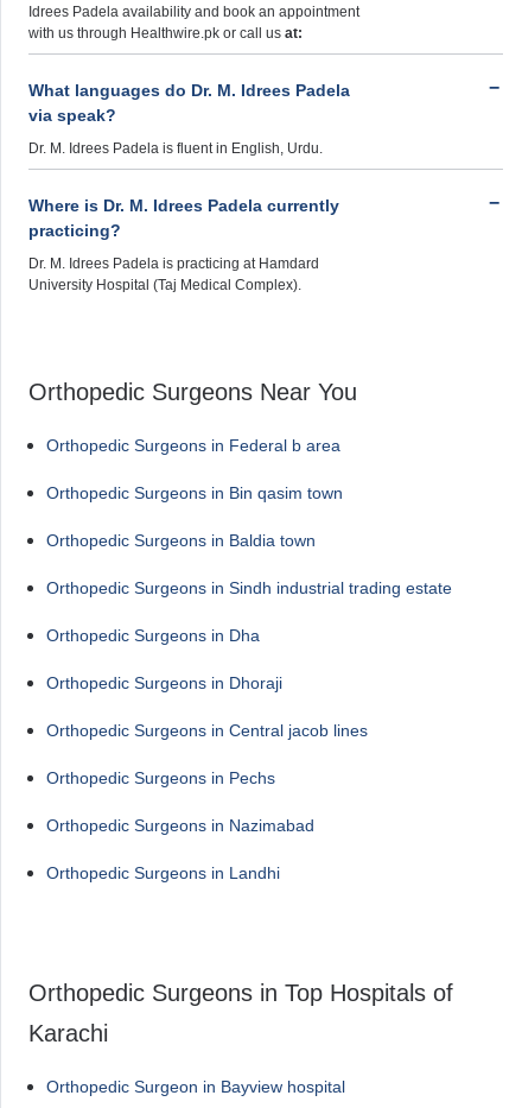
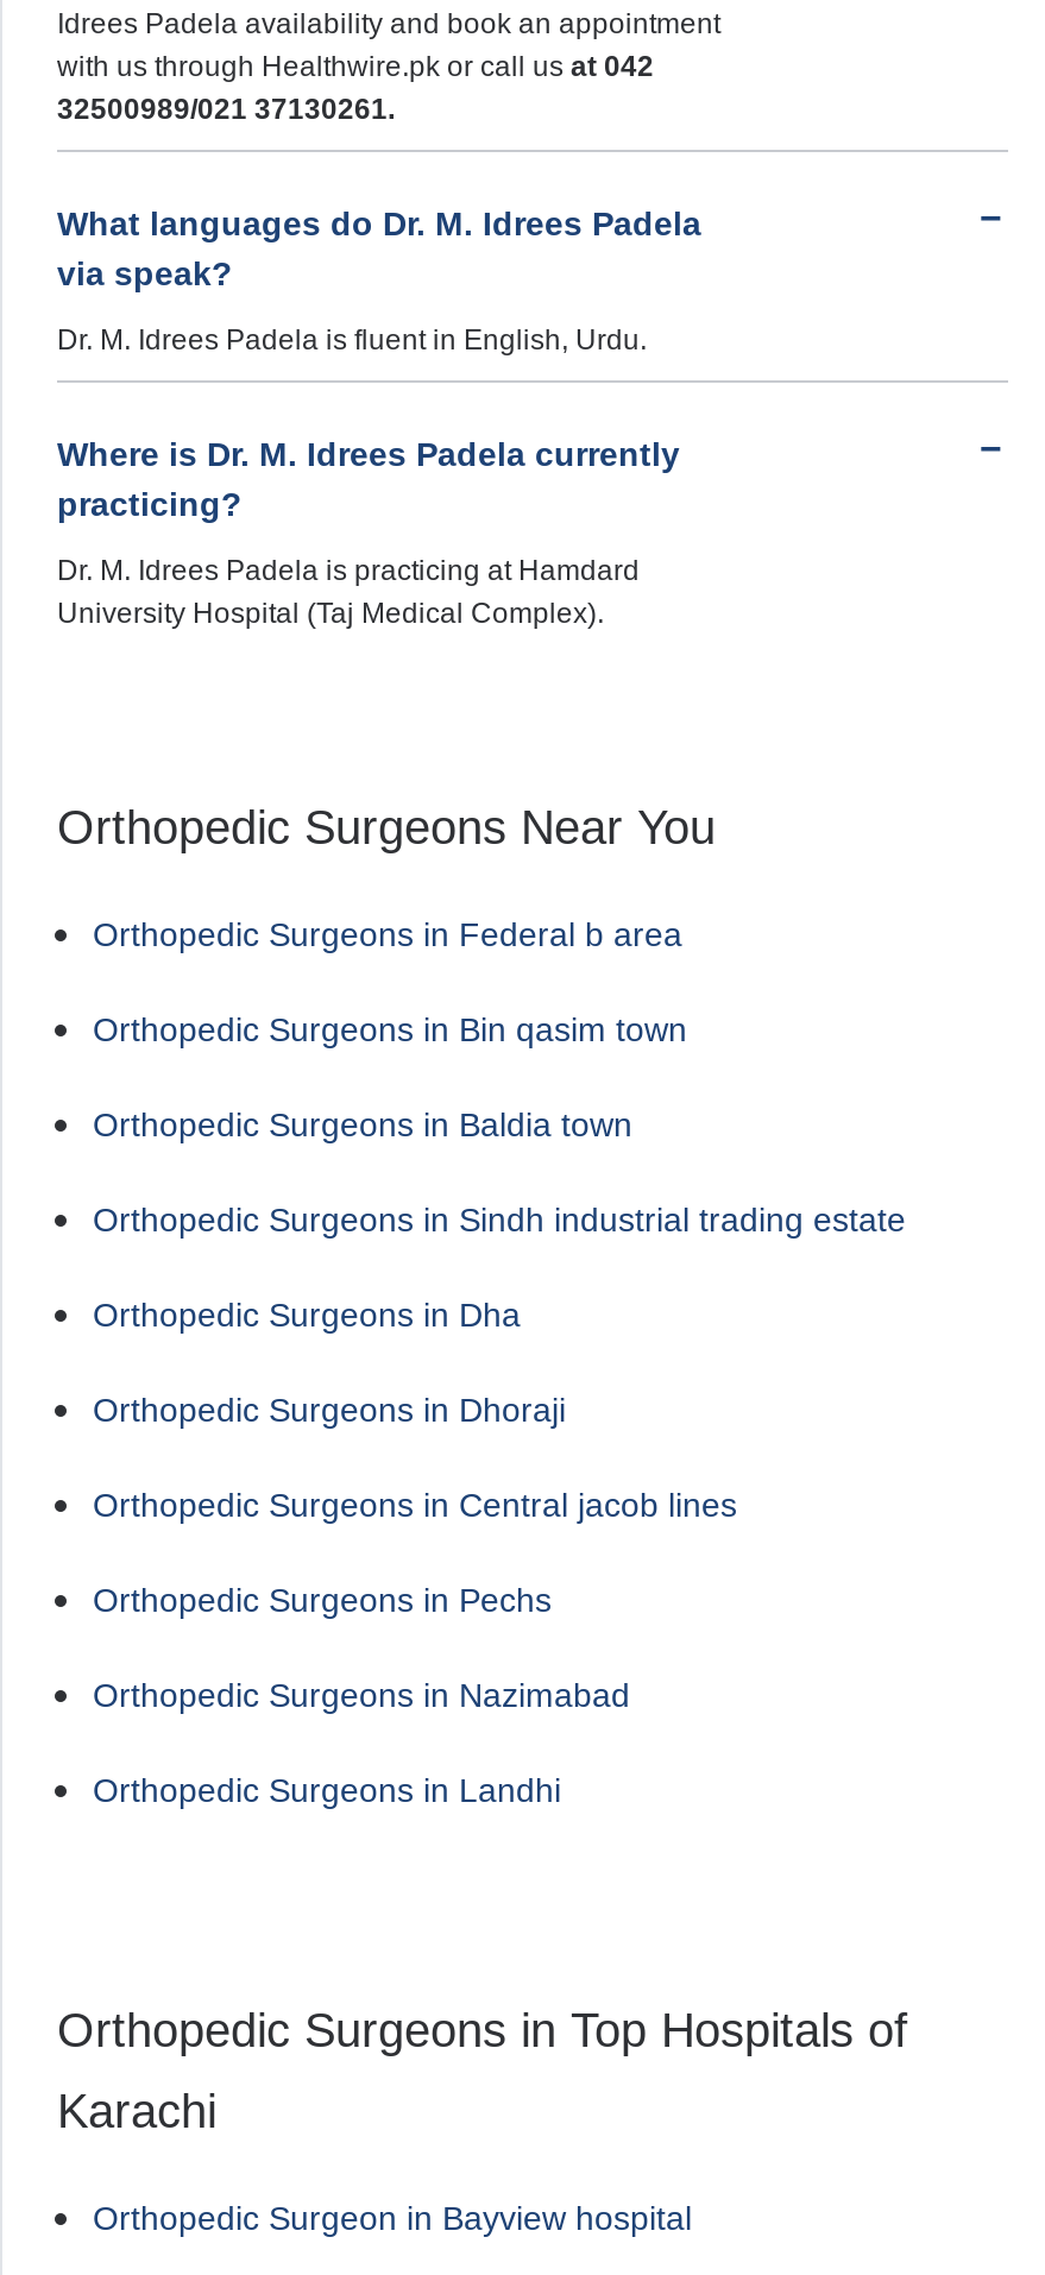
[28,25,303,41] with us through Healthwire.pk or call us at: -> [57,50,654,126] with us through Healthwire.pk or call us at 042 | 32500989/021 37130261.

